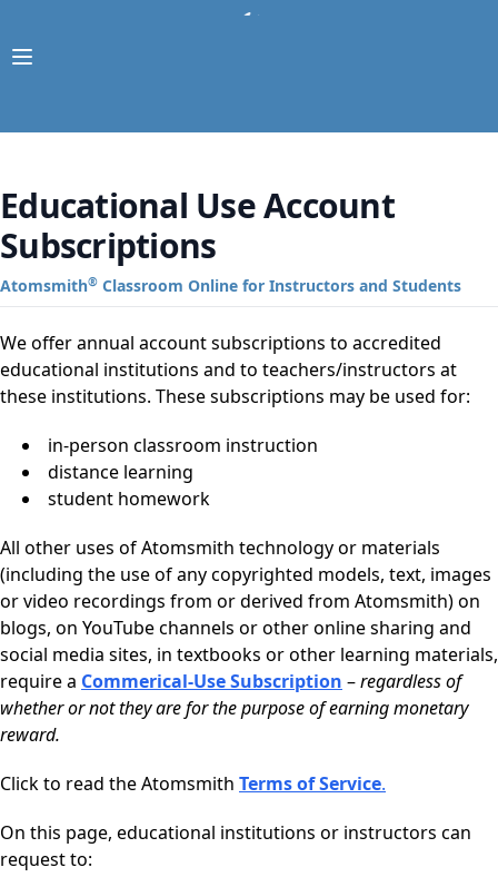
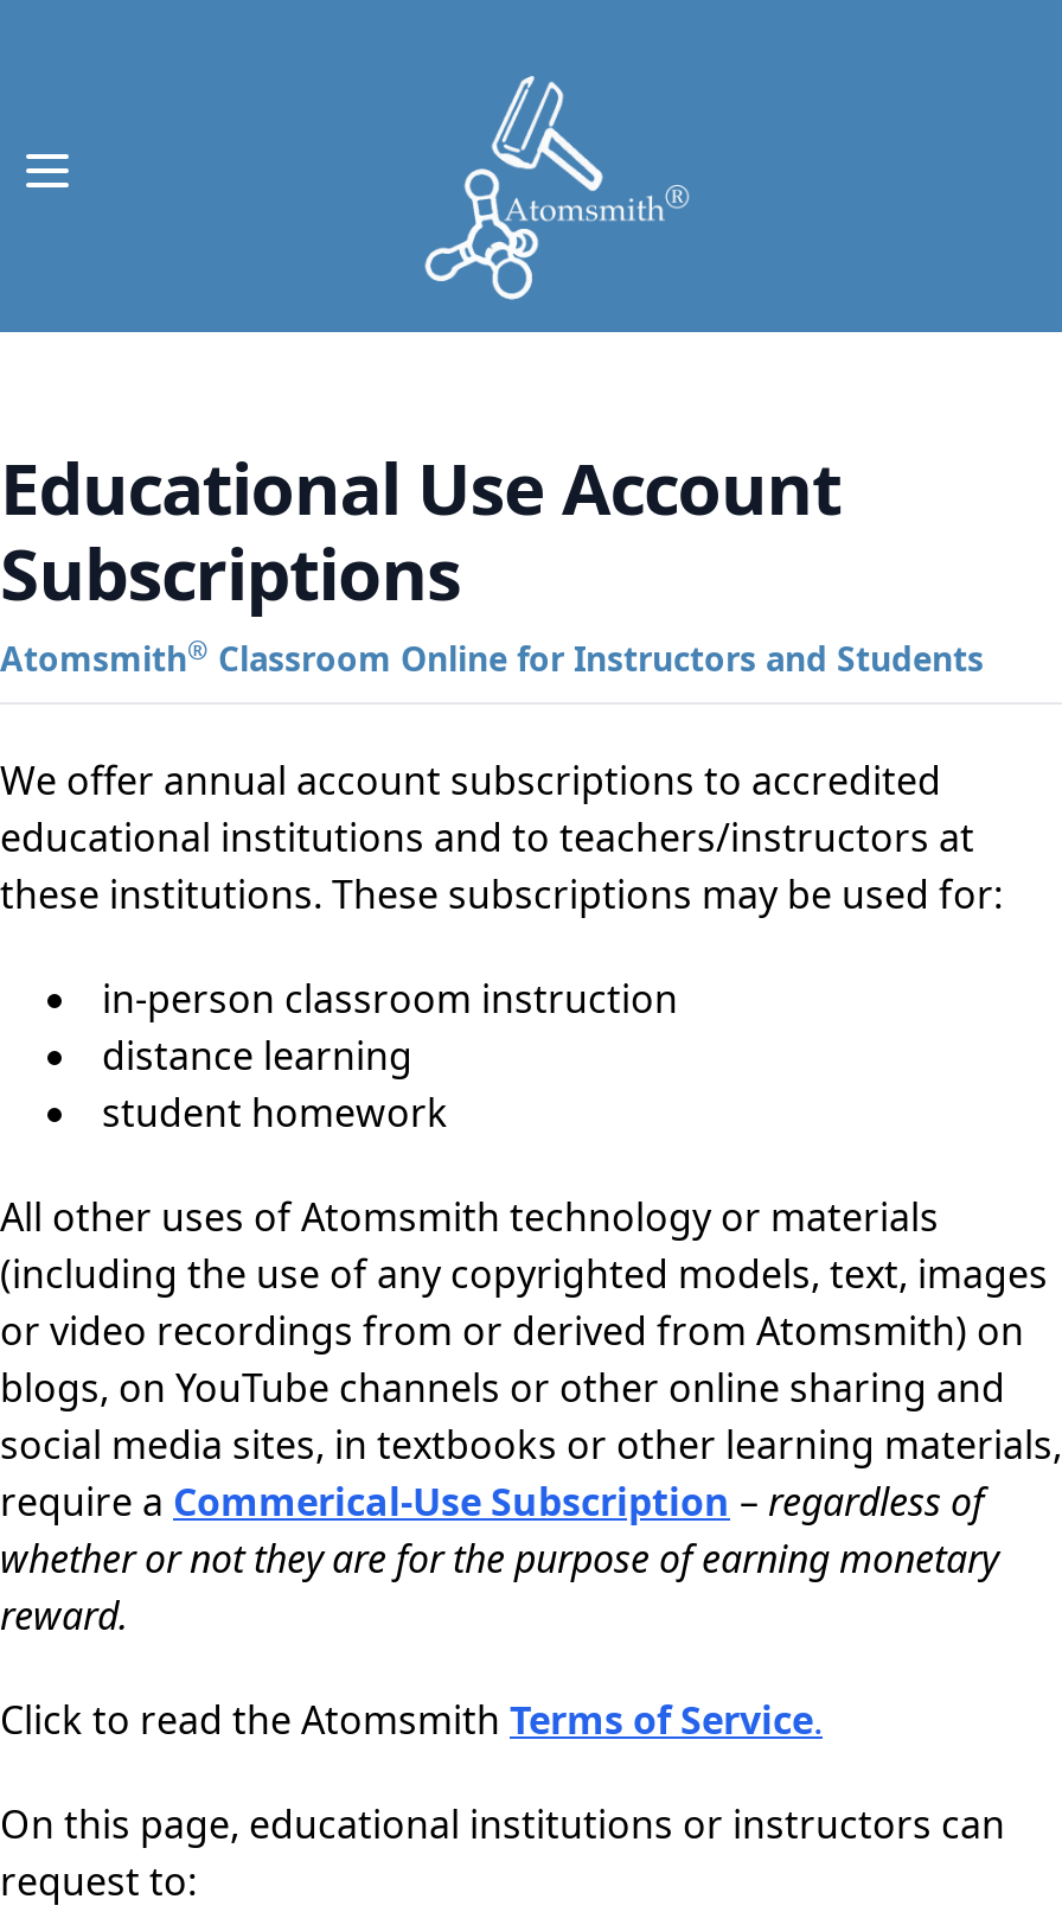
none -> [422,81,690,301] [image]

